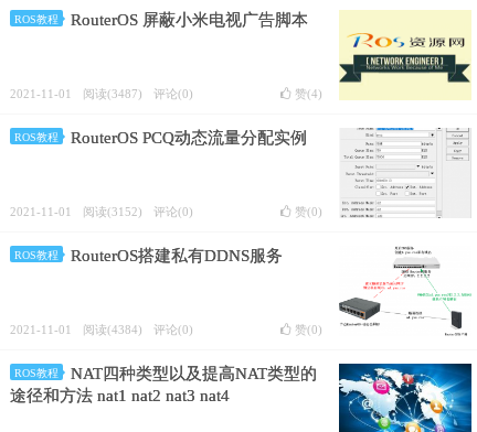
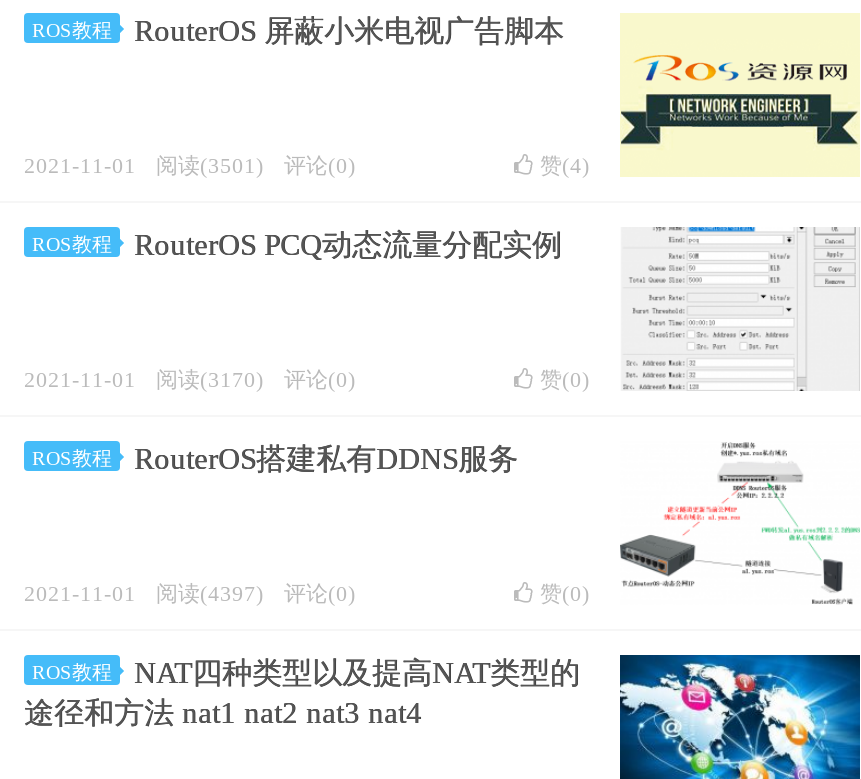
[10,87,193,100] 2021-11-01 阅读(3487) 评论(0) -> [24,153,356,177] 2021-11-01 阅读(3501) 评论(0)
[10,205,193,218] 2021-11-01 阅读(3152) 评论(0) -> [24,367,356,391] 2021-11-01 阅读(3170) 评论(0)
[10,323,193,336] 2021-11-01 阅读(4384) 评论(0) -> [24,581,356,605] 2021-11-01 阅读(4397) 评论(0)

